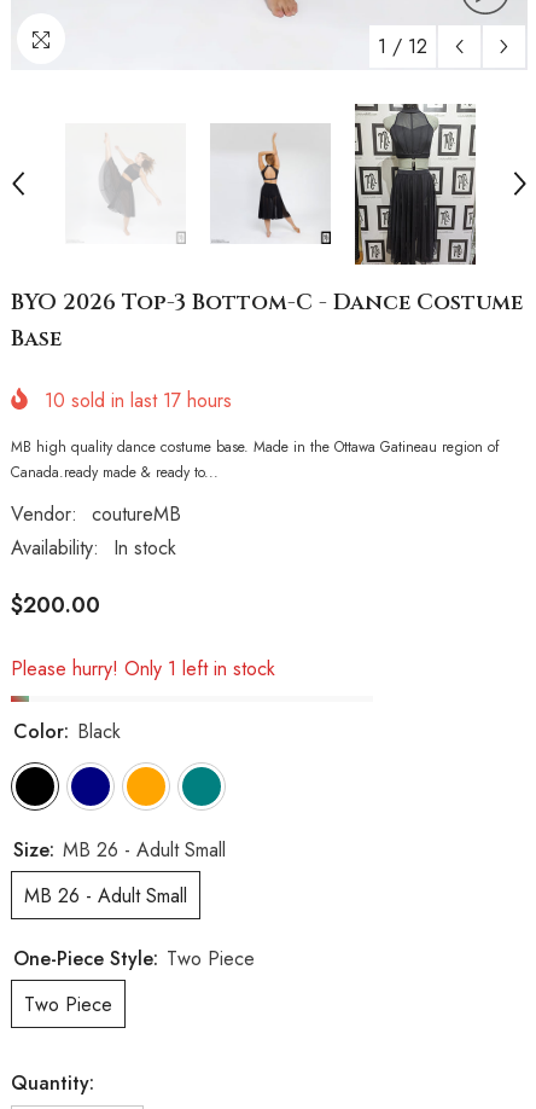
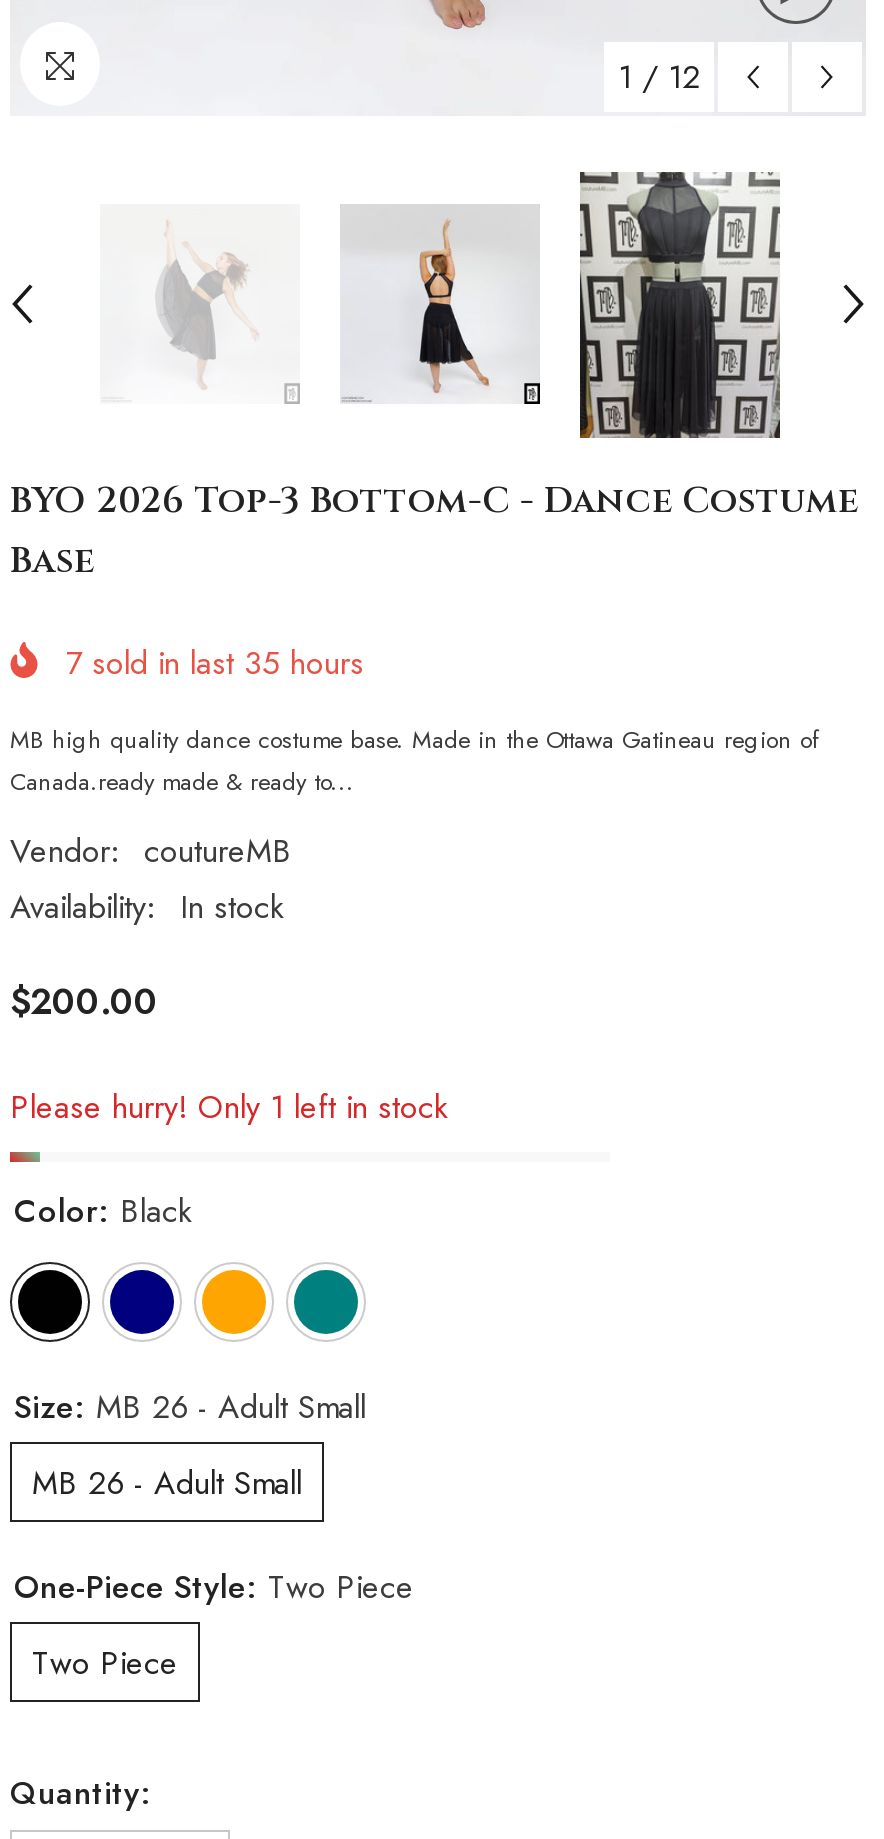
[45,386,232,414] 10 sold in last 17 hours -> [66,640,364,686] 7 sold in last 35 hours

